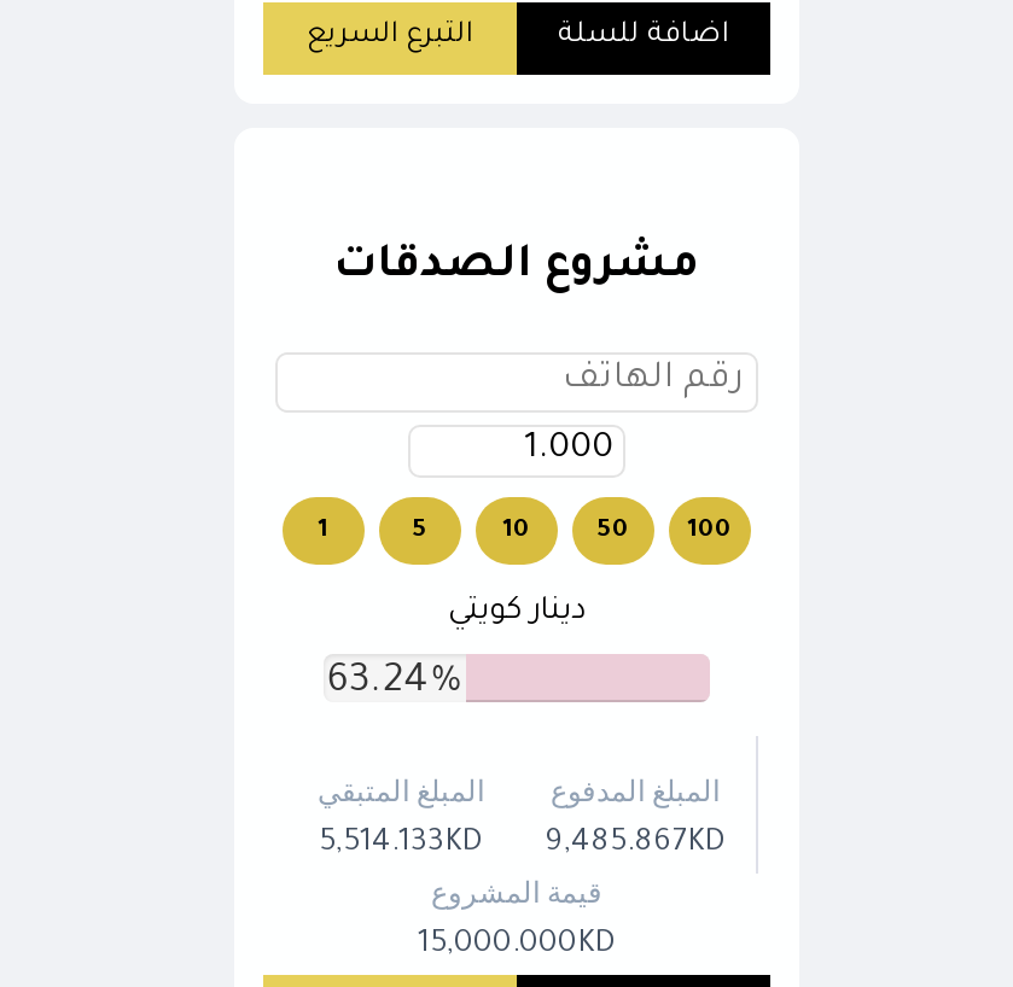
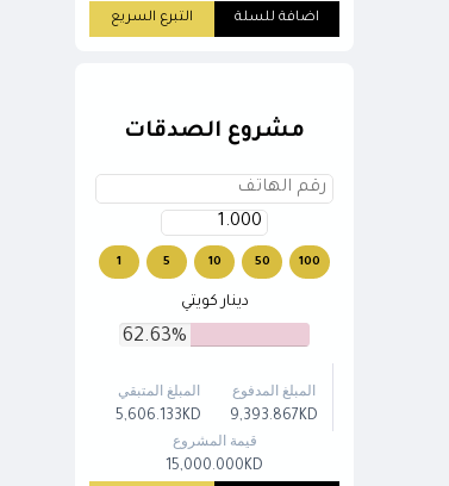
[327,661,462,705] 63.24% -> [123,326,187,348] 62.63%
[319,828,483,862] 5,514.133KD -> [116,409,201,425] 5,606.133KD
[545,828,726,862] 9,485.867KD -> [230,409,318,425] 9,393.867KD

